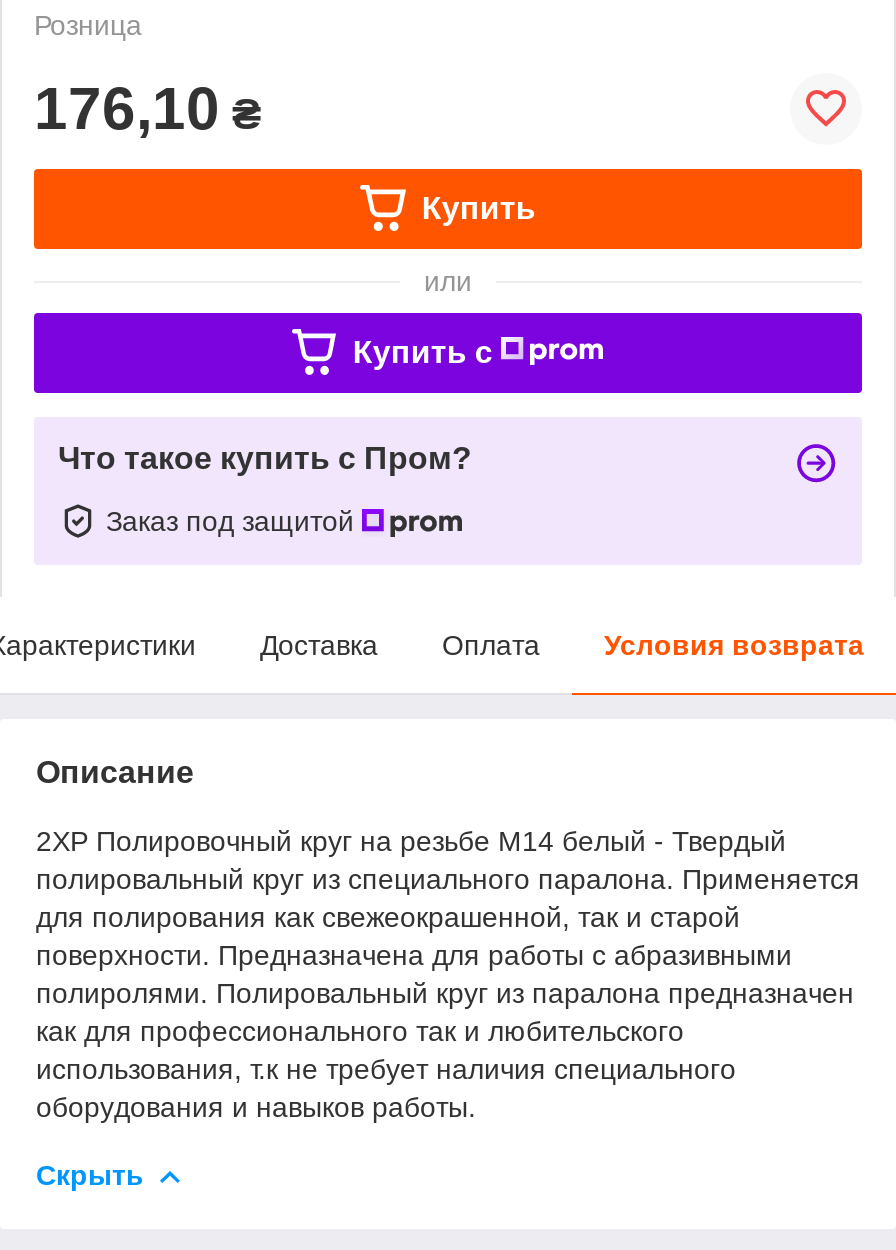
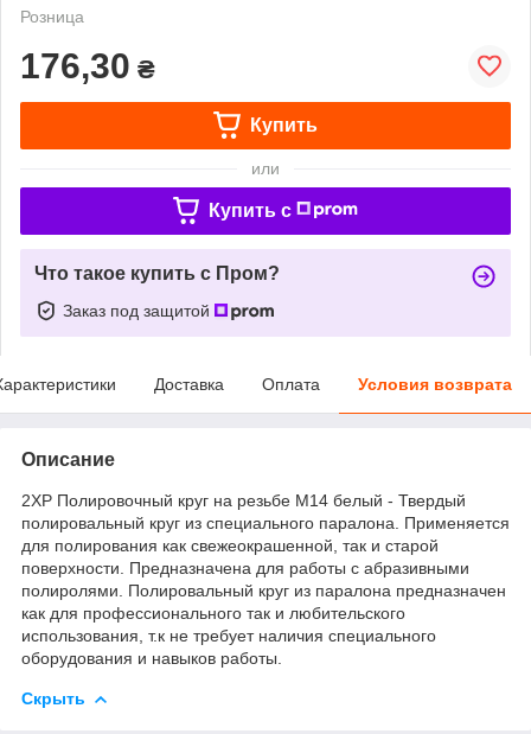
[34,75,262,141] 176,10 ₴ -> [20,46,155,85] 176,30 ₴

